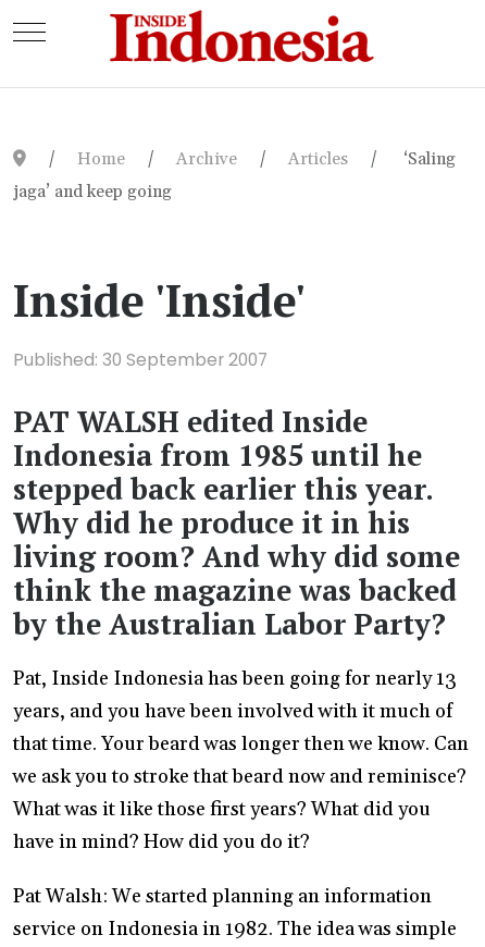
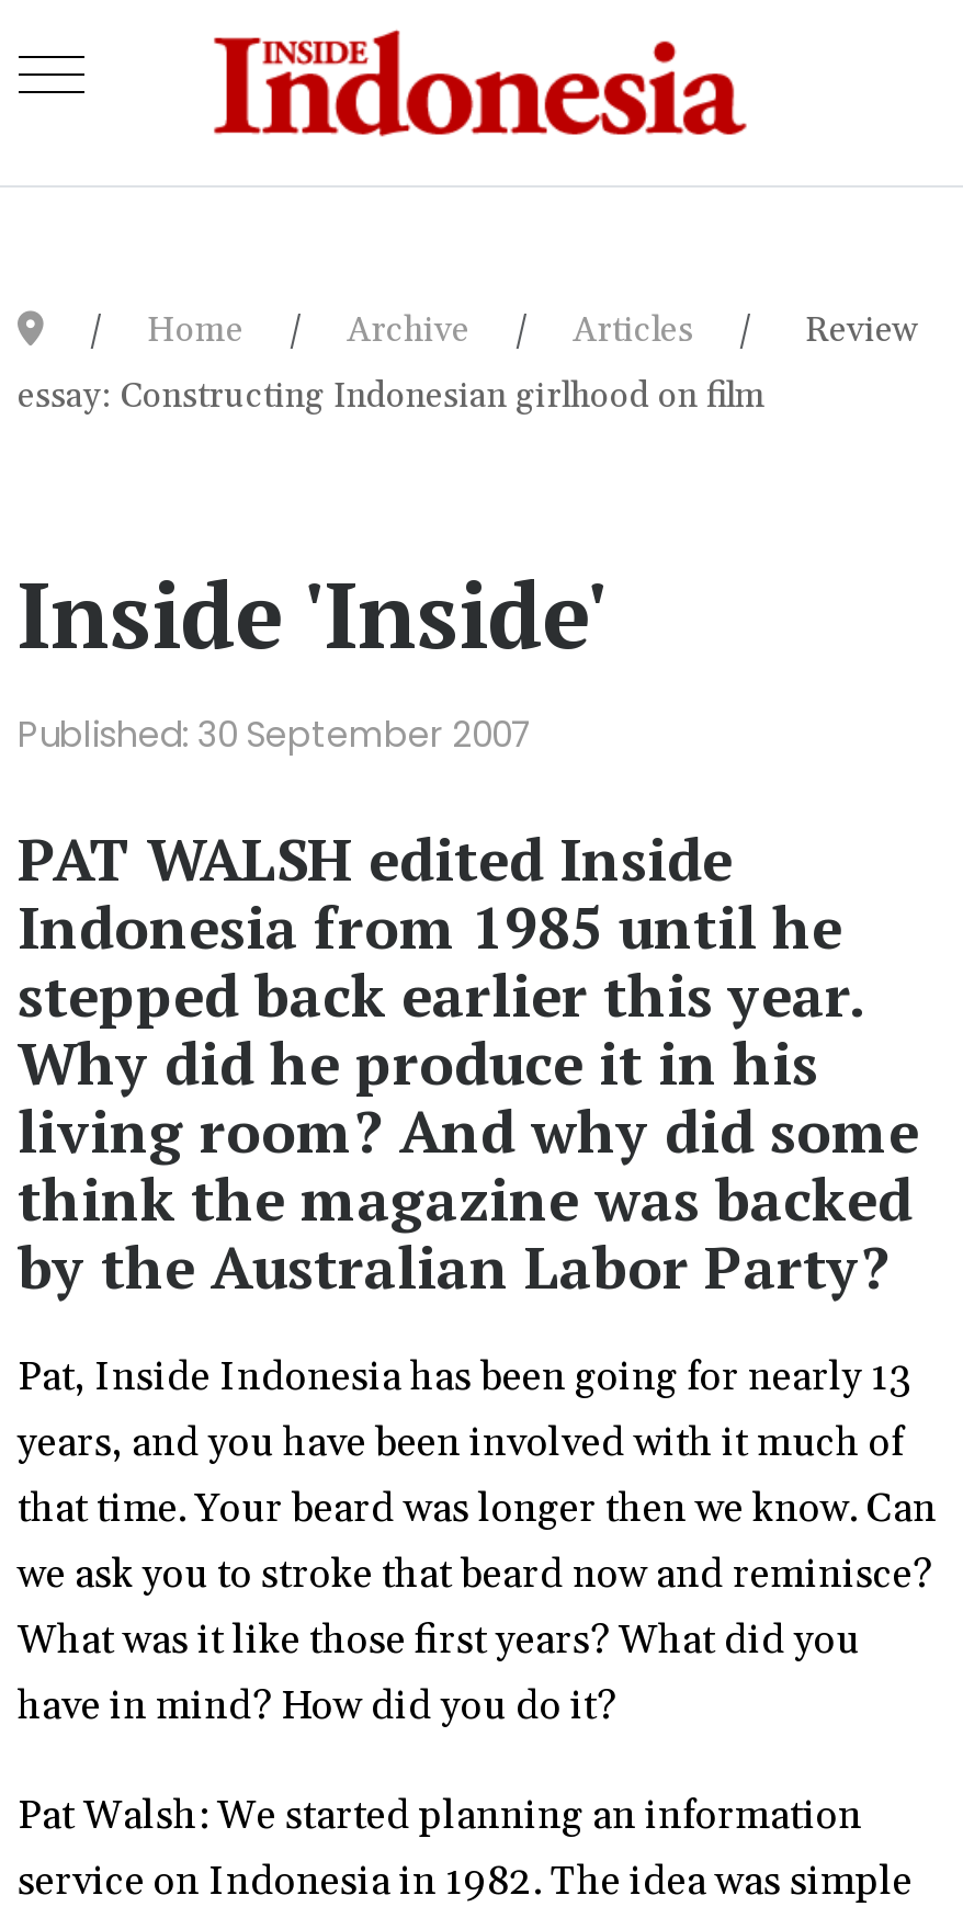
[399,149,455,170] ‘Saling -> [796,309,917,353] Review
[13,181,171,203] jaga’ and keep going -> [18,375,766,419] essay: Constructing Indonesian girlhood on film

